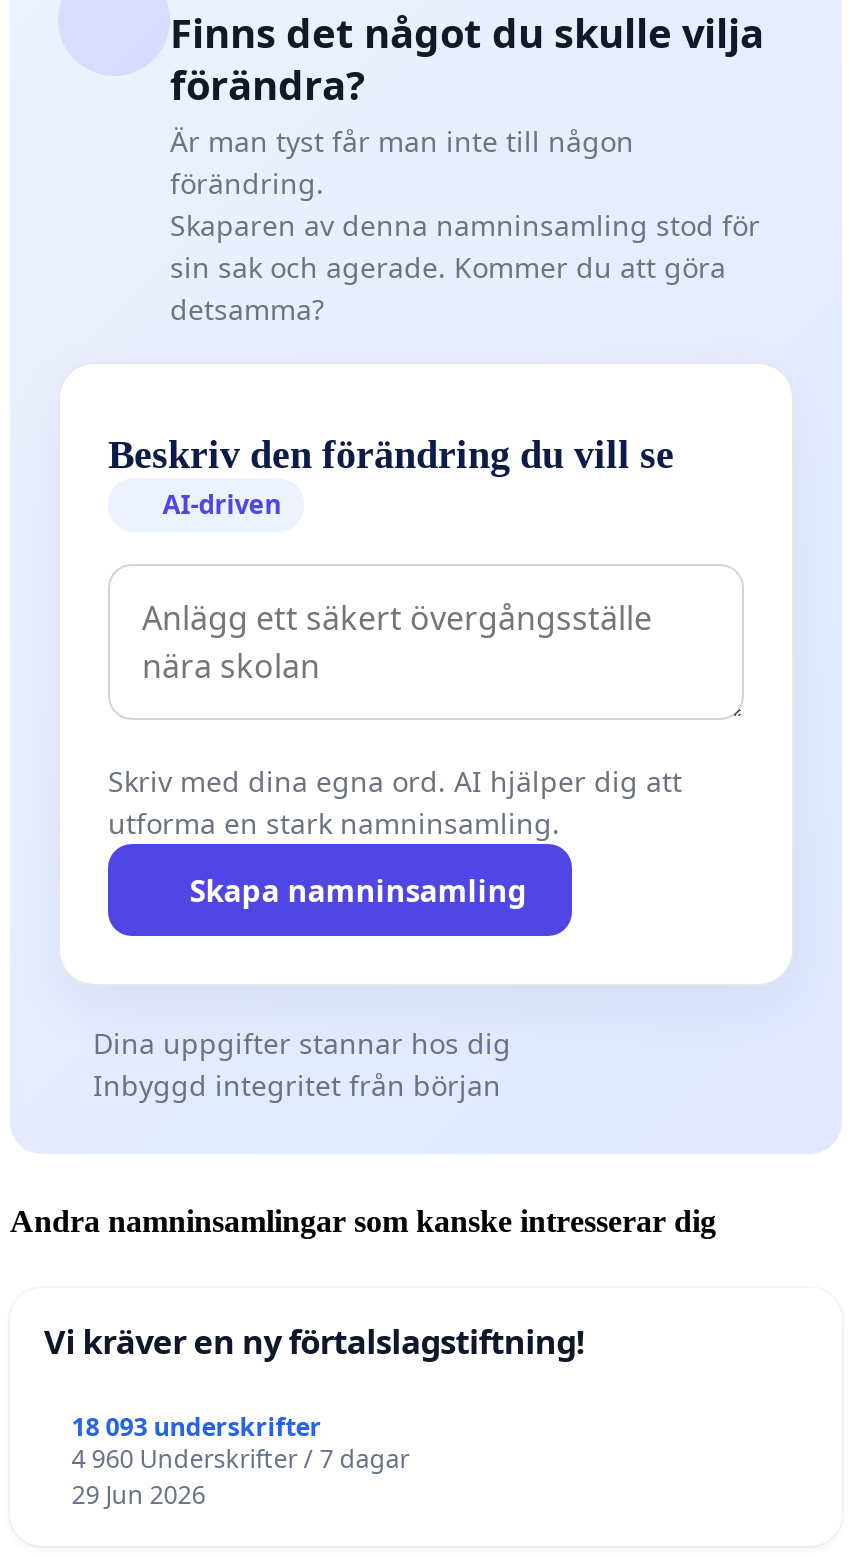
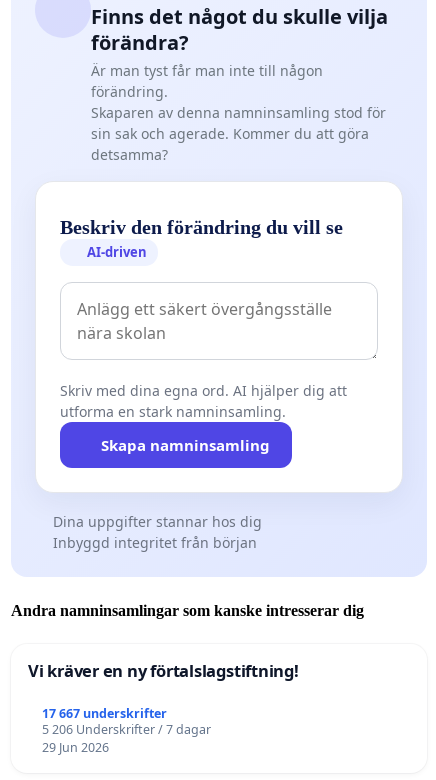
[72,1411,322,1445] 18 093 underskrifter -> [42,705,167,722] 17 667 underskrifter
[72,1443,410,1477] 4 960 Underskrifter / 7 dagar -> [42,721,211,738] 5 206 Underskrifter / 7 dagar

